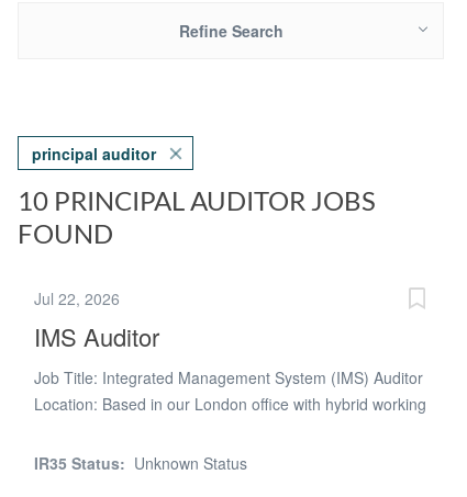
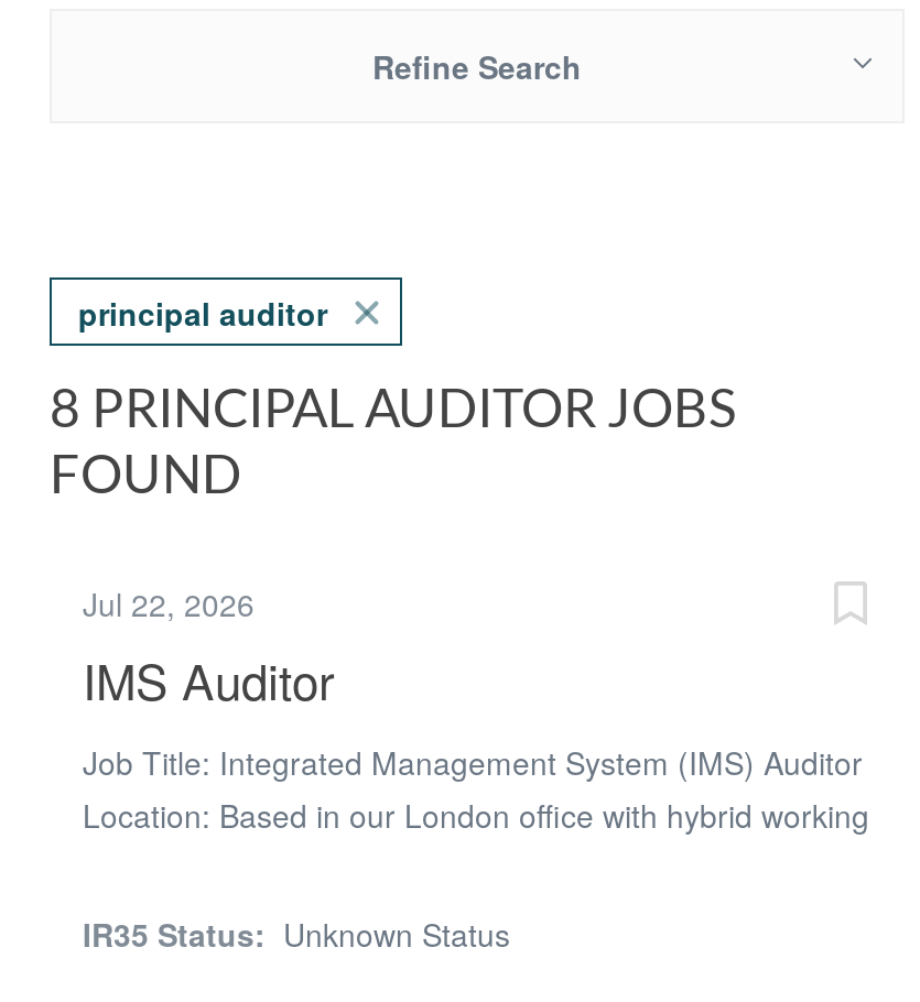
[18,184,376,216] 10 PRINCIPAL AUDITOR JOBS -> [50,374,737,438] 8 PRINCIPAL AUDITOR JOBS

